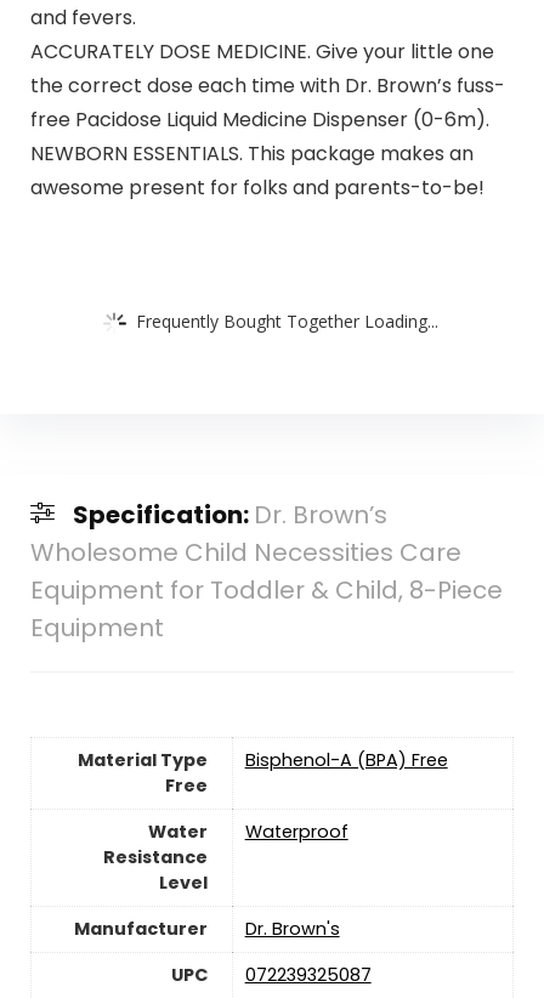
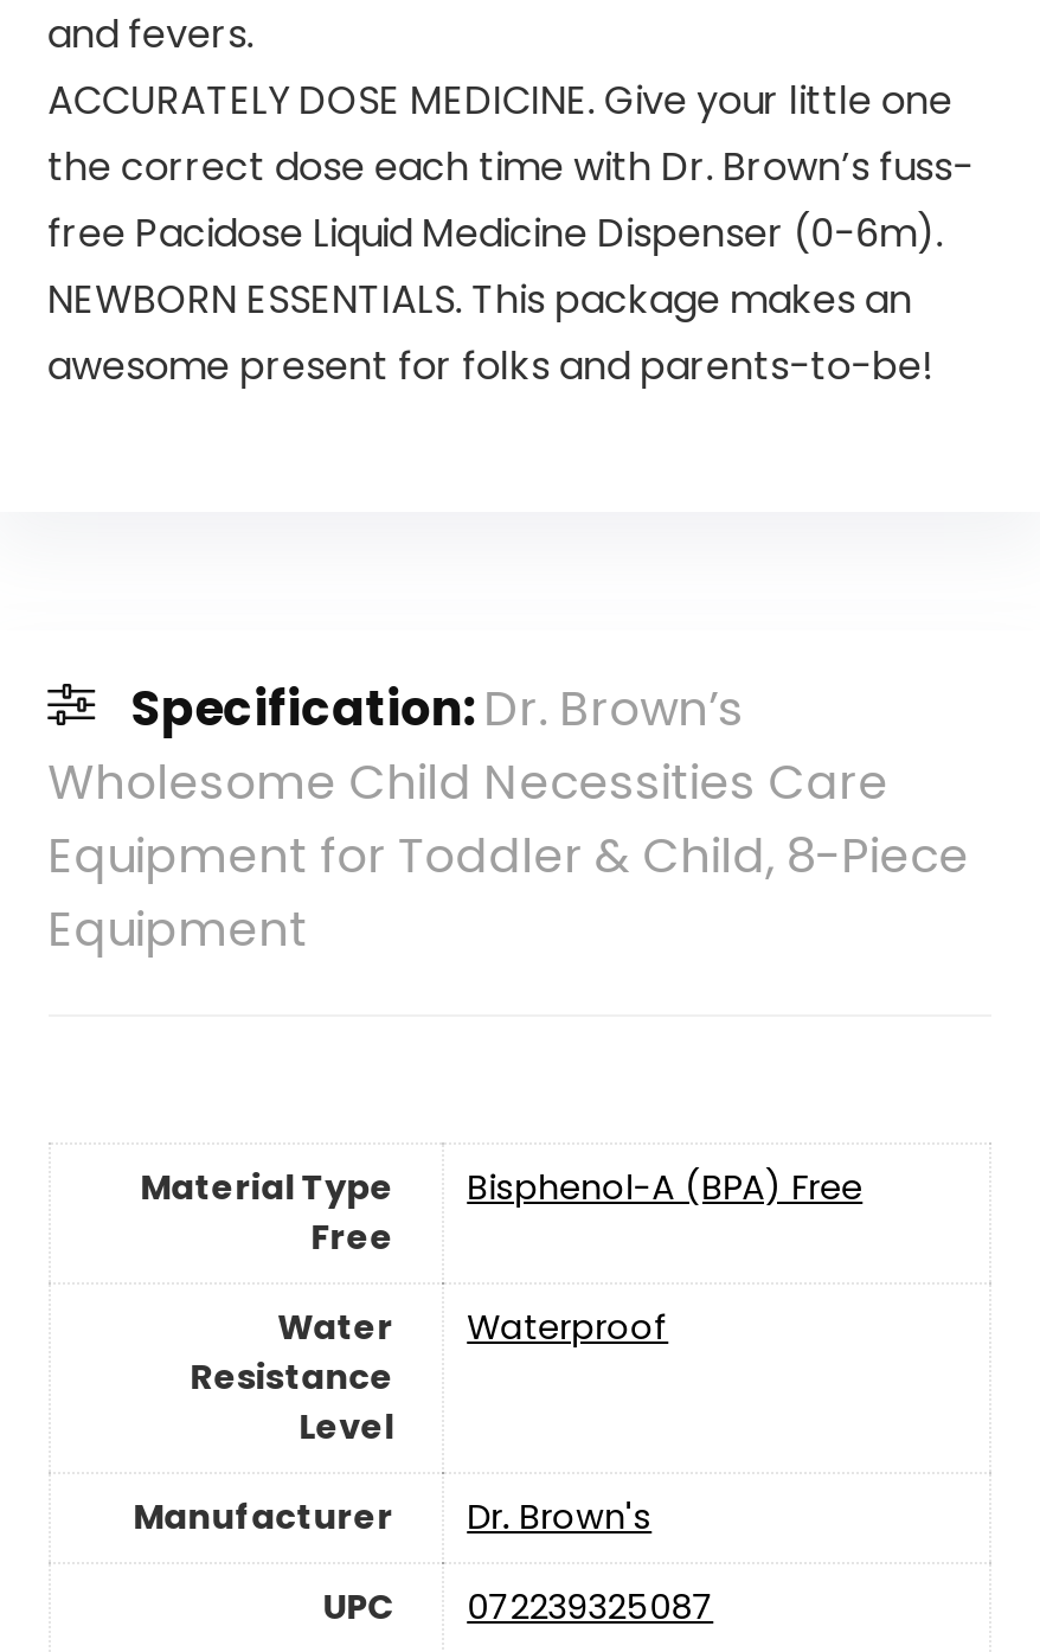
[136,309,438,332] Frequently Bought Together Loading... -> none

